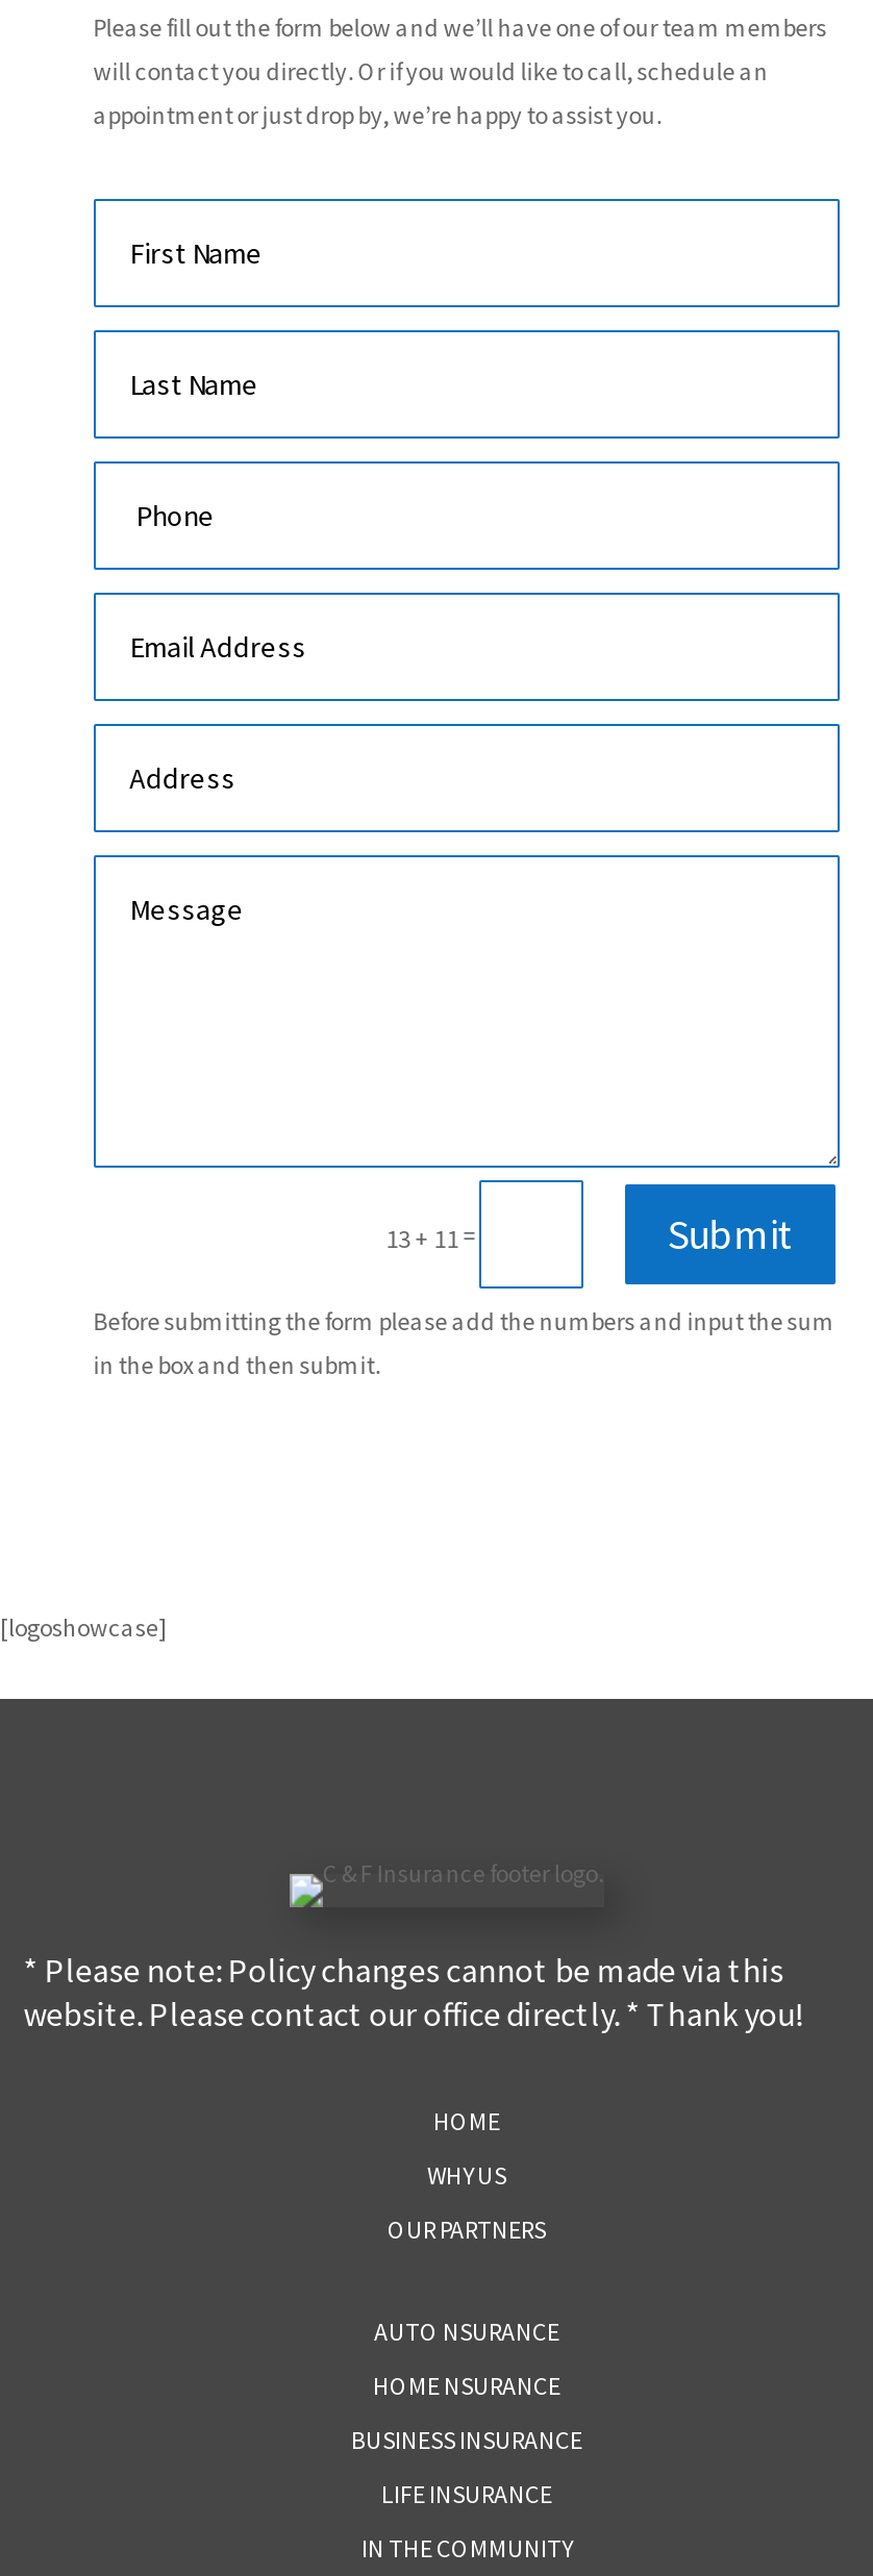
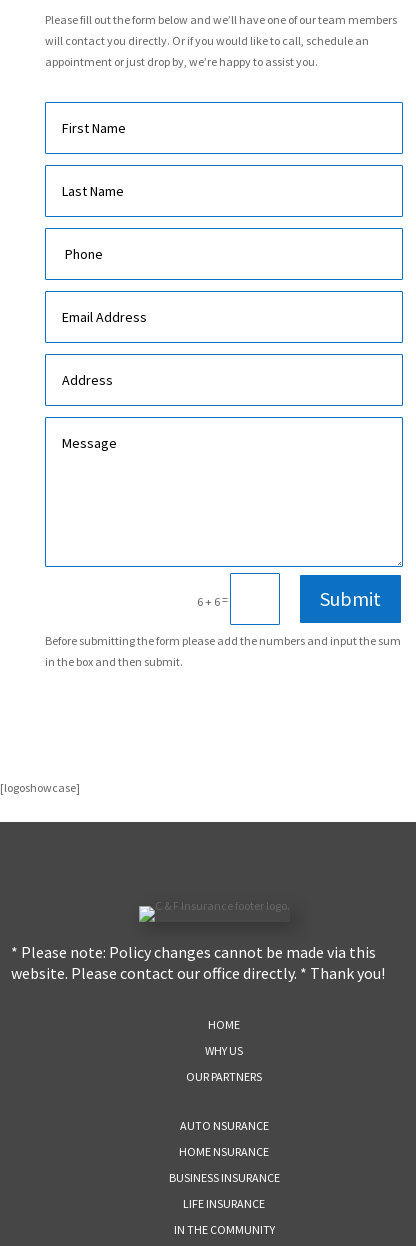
[386,1219,480,1254] 13 + 11 = -> [197,592,230,608] 6 + 6 =

